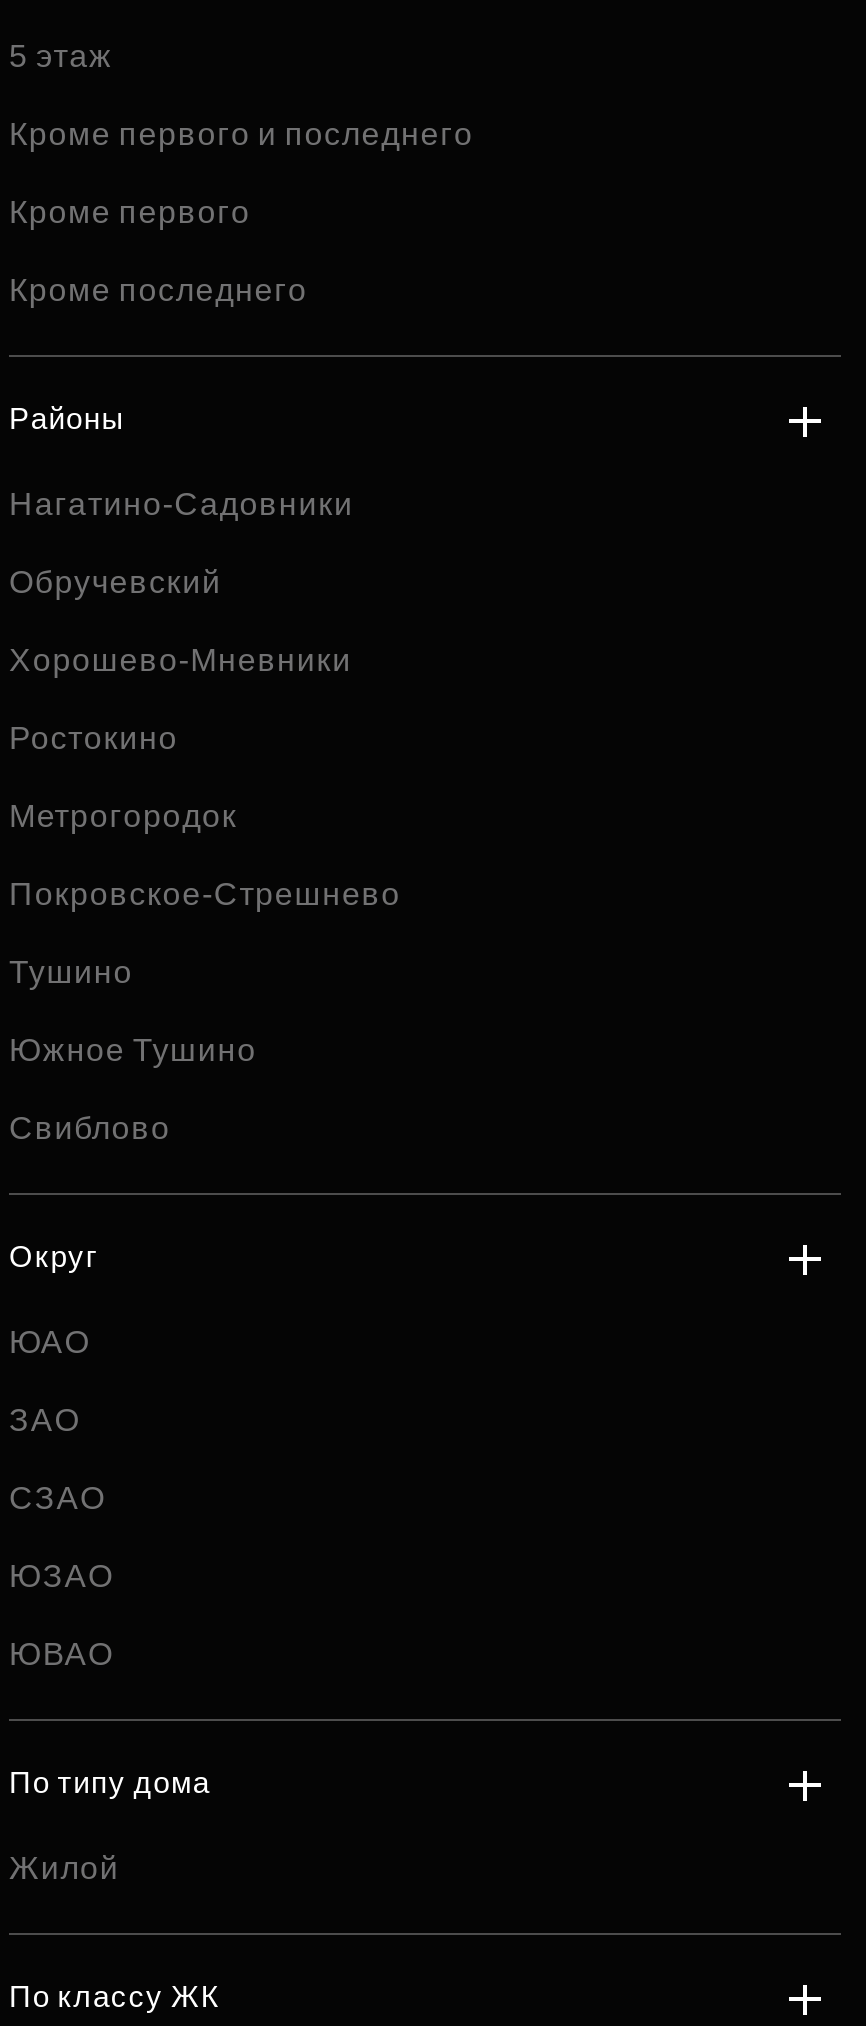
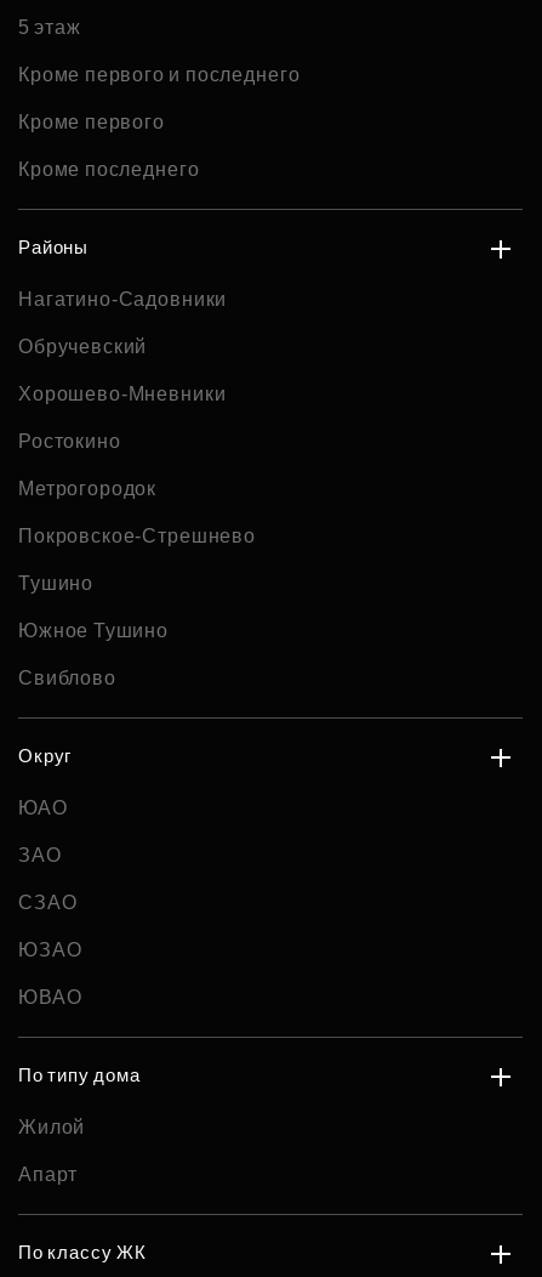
none -> [18,1164,78,1185] Апарт

